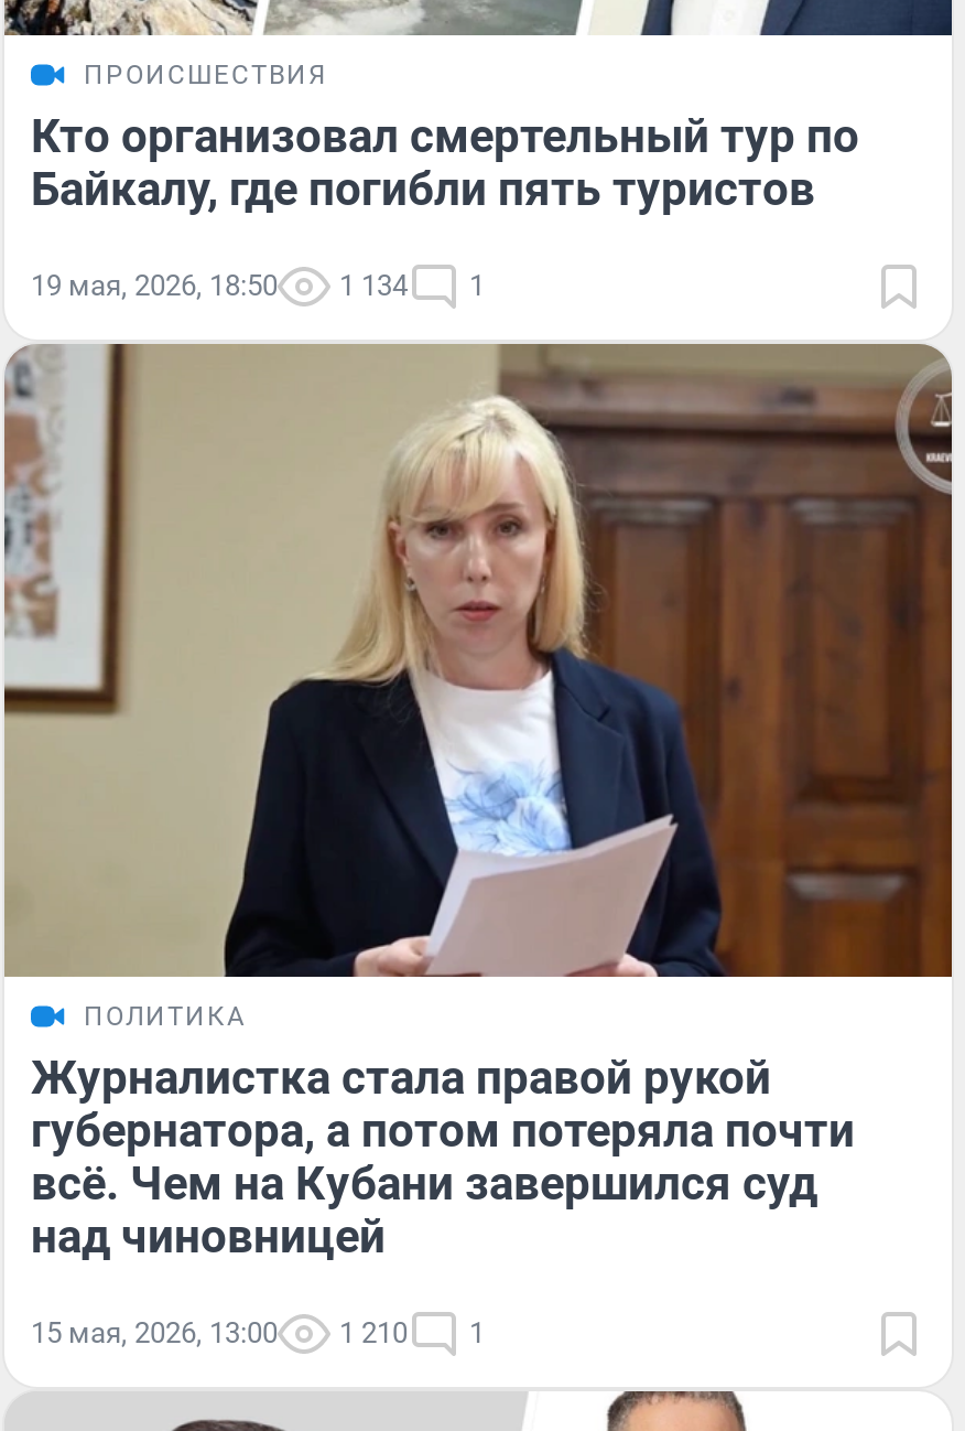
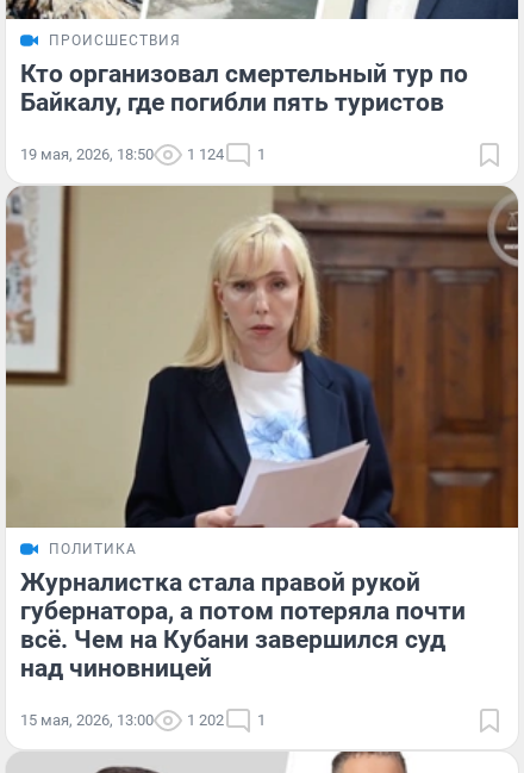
[31,269,485,303] 19 мая, 2026, 18:50 1 134 1 -> [20,146,266,163] 19 мая, 2026, 18:50 1 124 1
[31,1316,485,1349] 15 мая, 2026, 13:00 1 210 1 -> [20,711,266,729] 15 мая, 2026, 13:00 1 202 1

